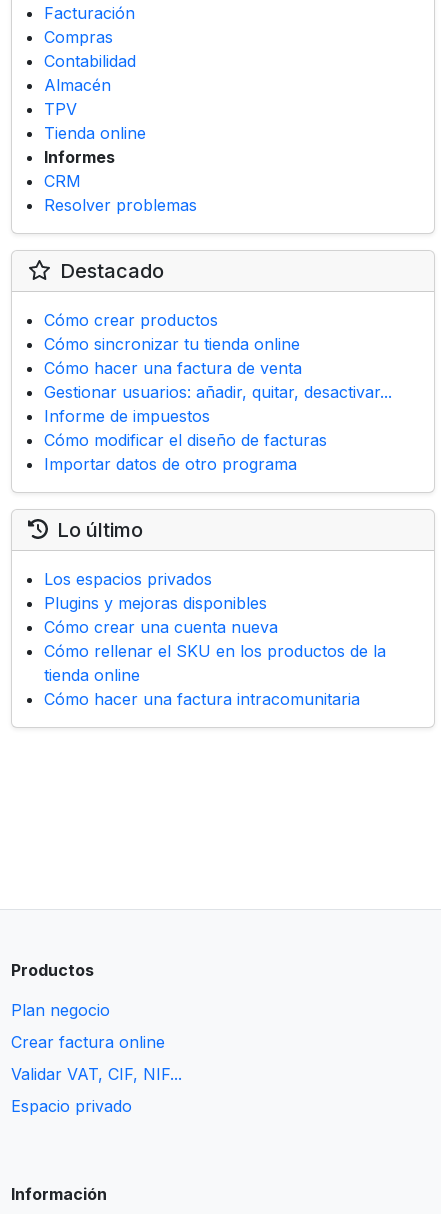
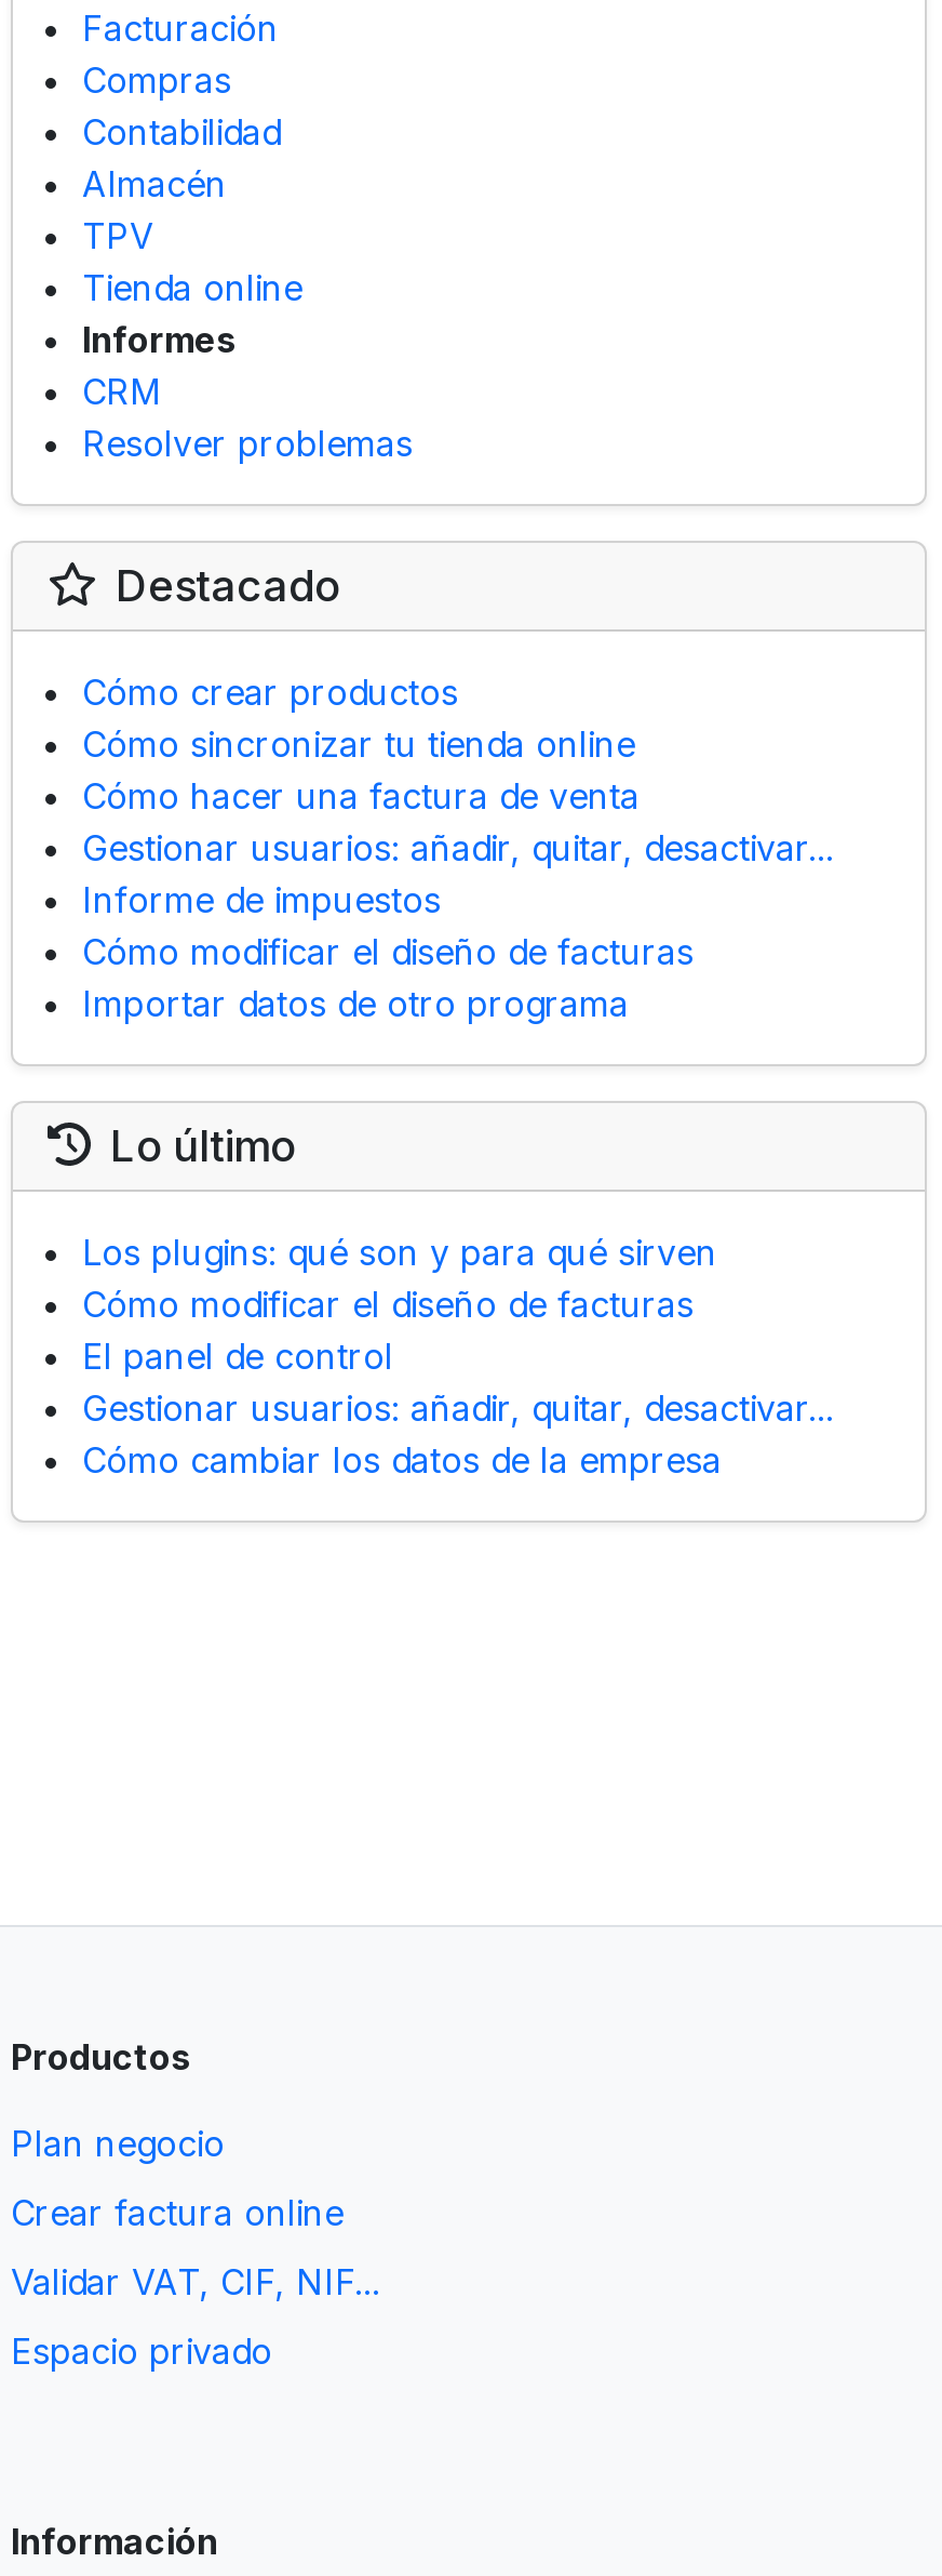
[44,569,386,709] Los espacios privados | Plugins y mejoras disponibles | Cómo crear una cuenta nueva | Cómo rellenar el SKU en los productos de la | tienda online | Cómo hacer una factura intracomunitaria -> [82,1230,834,1481] Los plugins: qué son y para qué sirven | Cómo modificar el diseño de facturas | El panel de control | Gestionar usuarios: añadir, quitar, desactivar... | Cómo cambiar los datos de la empresa

